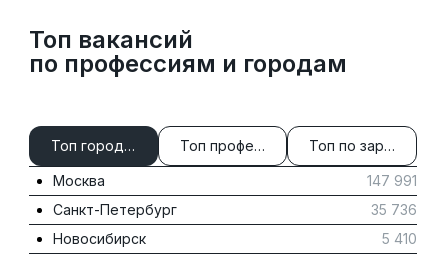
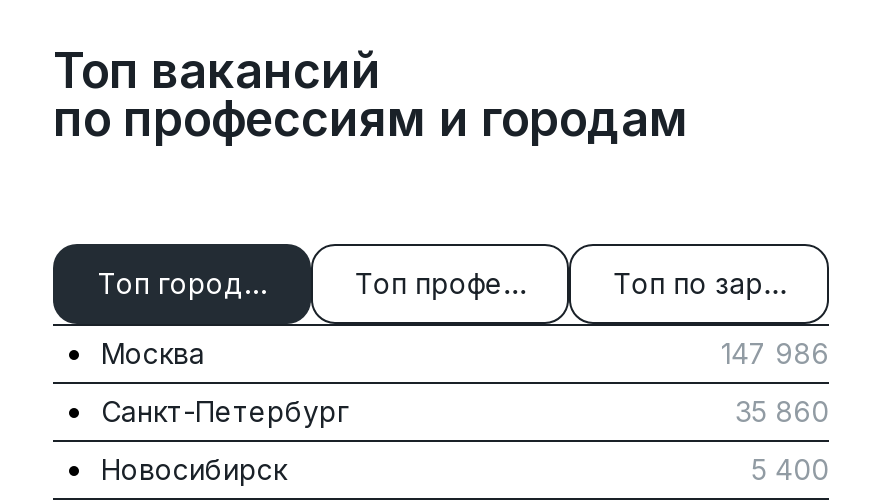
[367,172,417,189] 147 991 -> [721,336,829,370] 147 986
[371,201,417,218] 35 736 -> [735,394,829,428] 35 860
[382,230,417,247] 5 410 -> [751,452,829,486] 5 400

